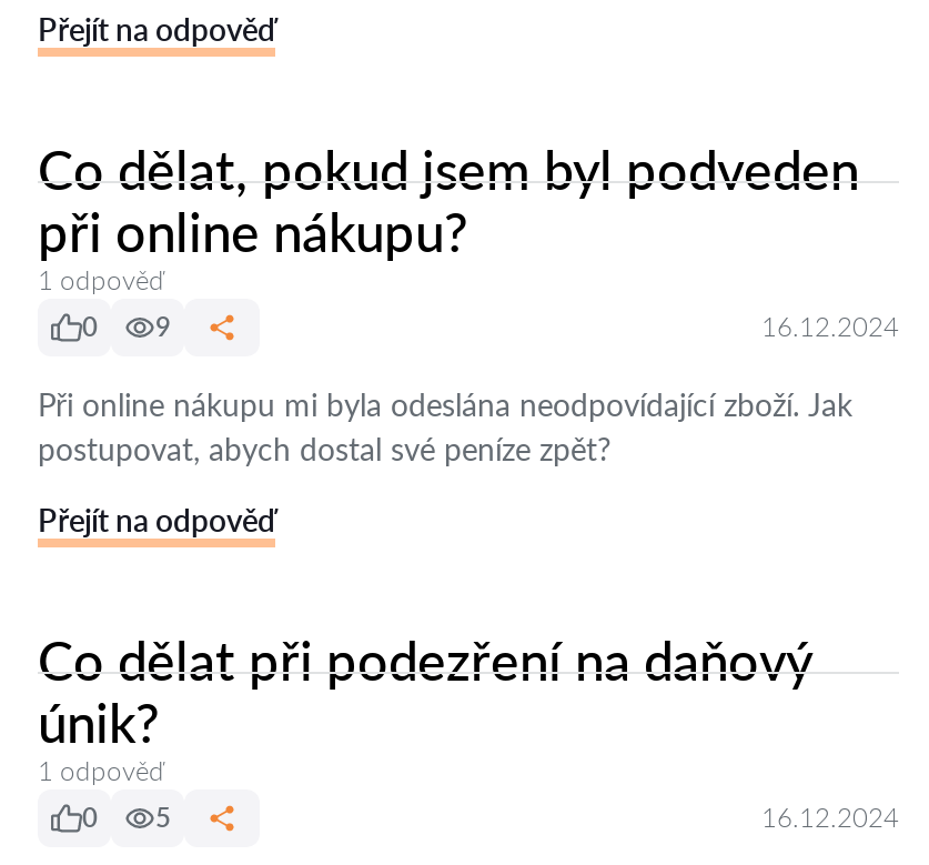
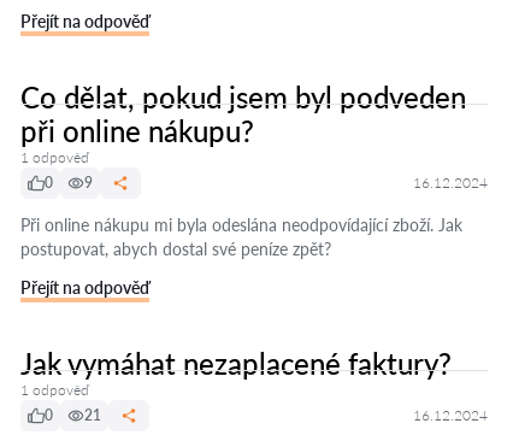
[38,627,810,754] Co dělat při podezření na daňový | únik? -> [20,346,452,381] Jak vymáhat nezaplacené faktury?
[82,801,171,834] 0 5 -> [45,406,101,424] 0 21

